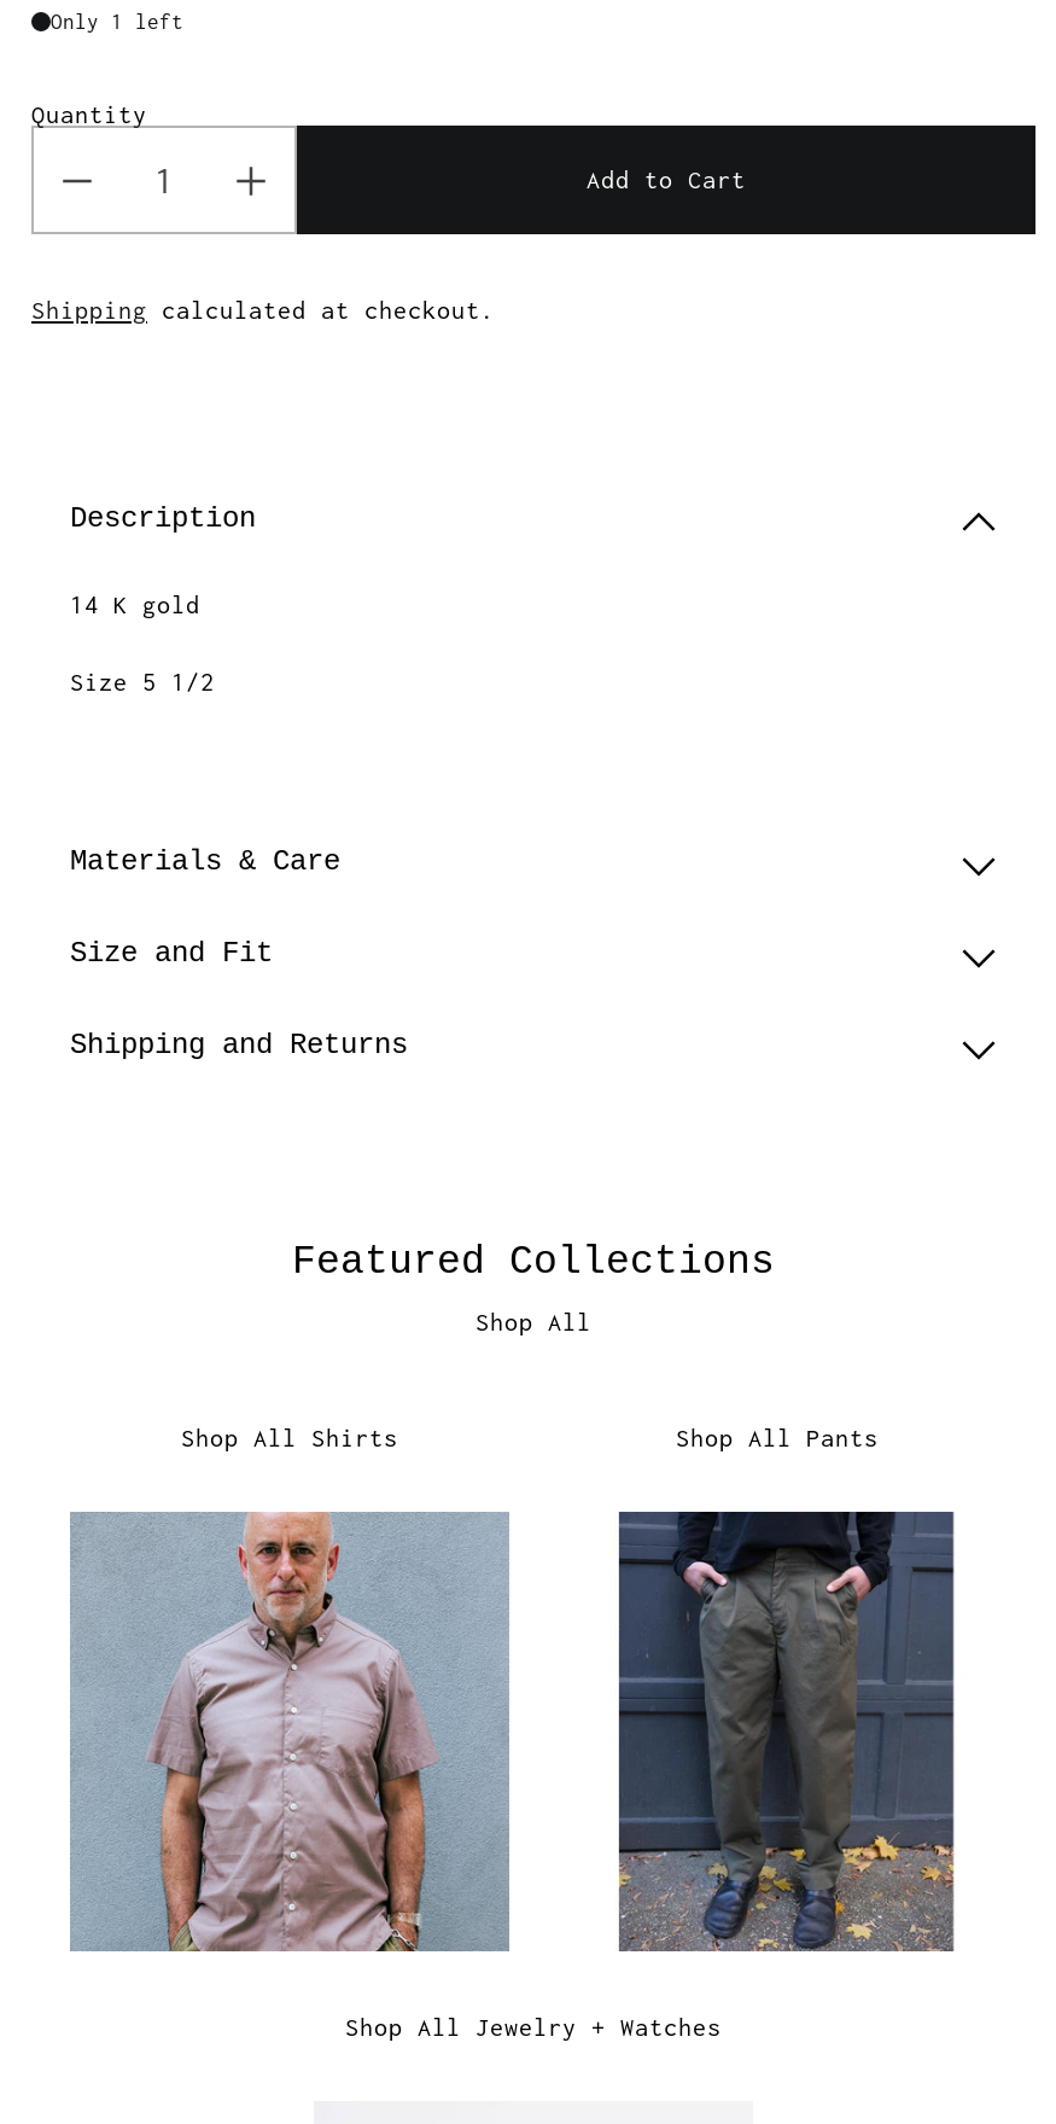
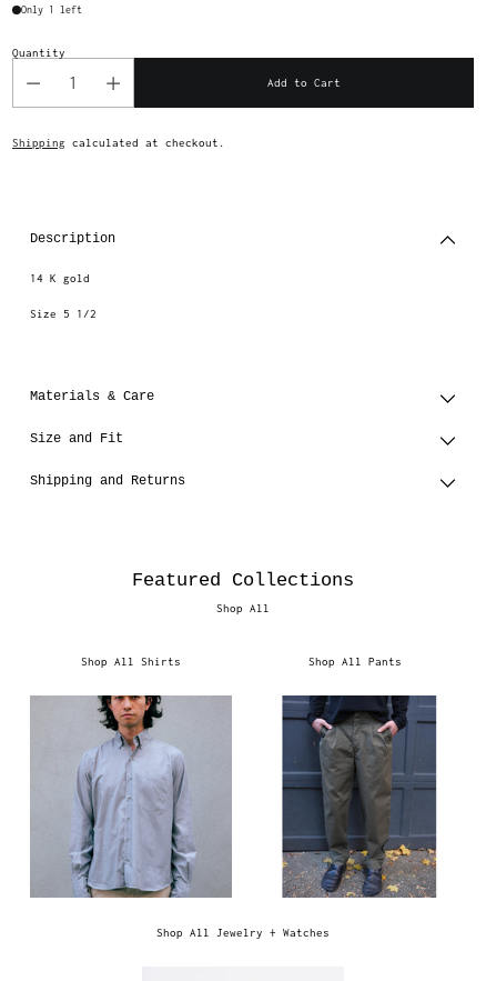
[104,1512,430,1954] [image] -> [55,694,196,898] [image]

